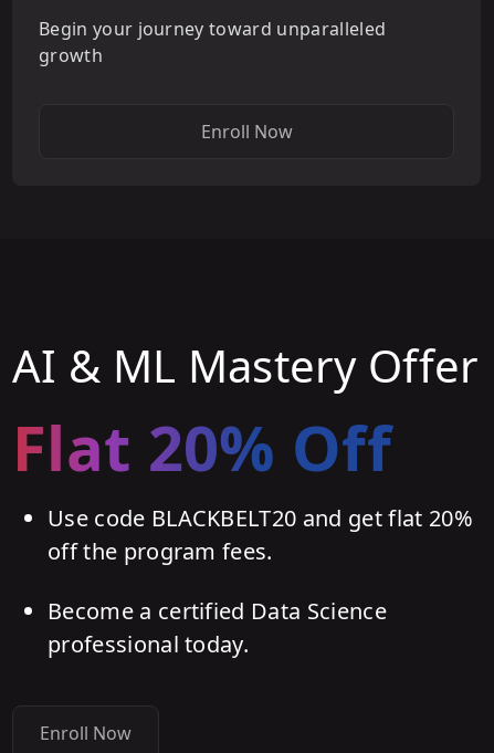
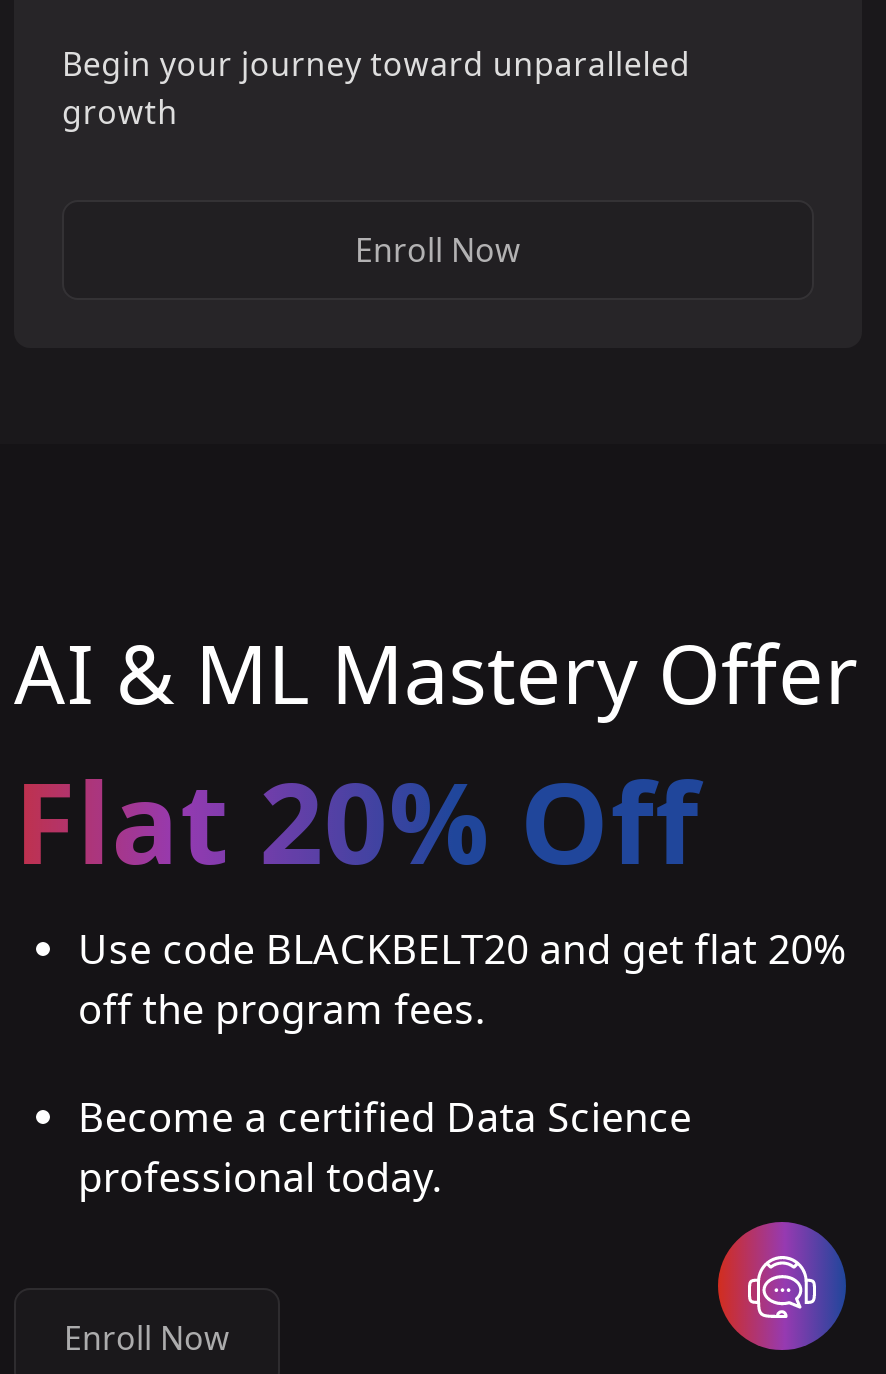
none -> [716,1220,848,1352] [image]

